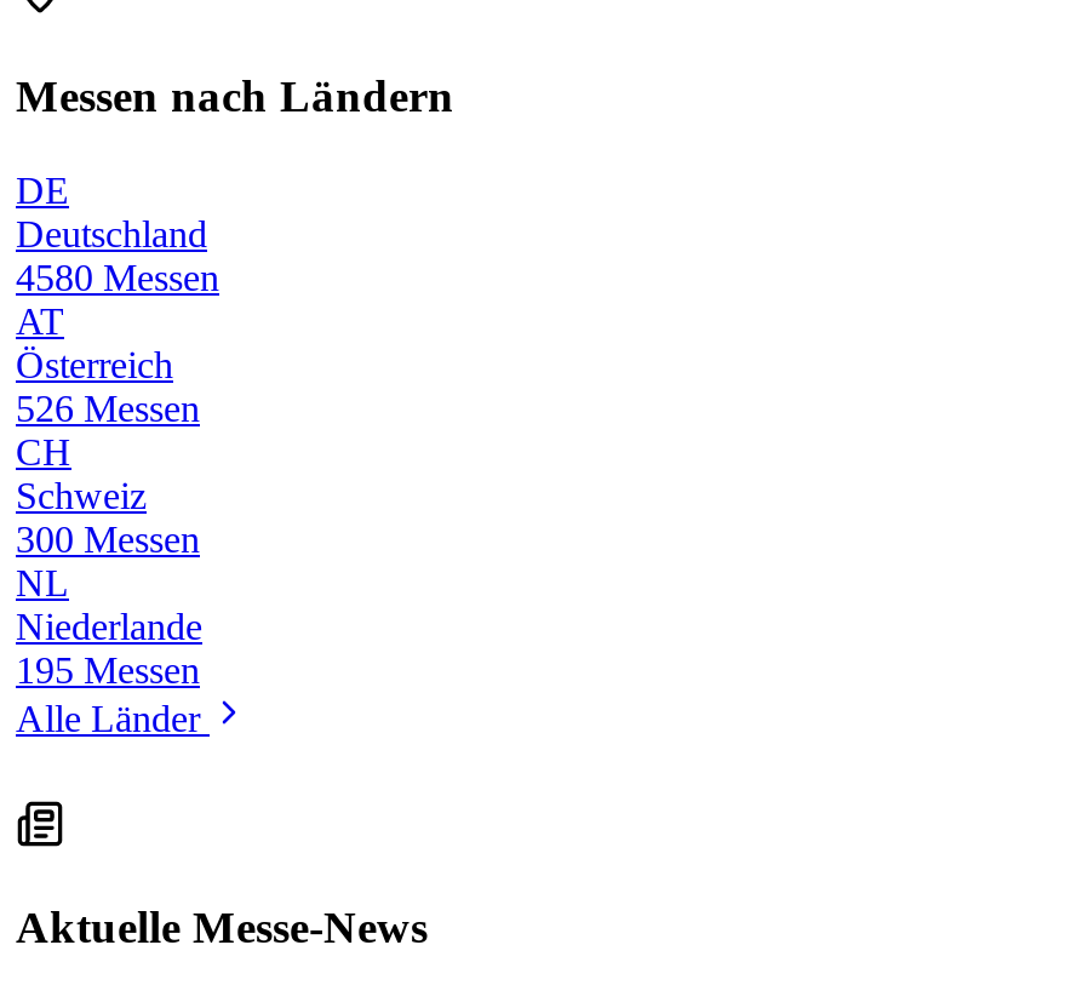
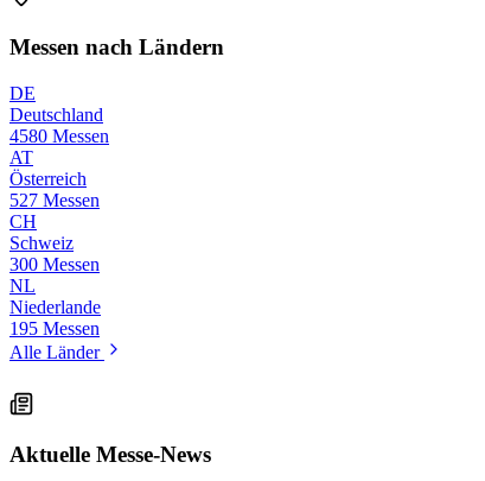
[16,387,200,428] 526 Messen -> [9,190,100,210] 527 Messen

